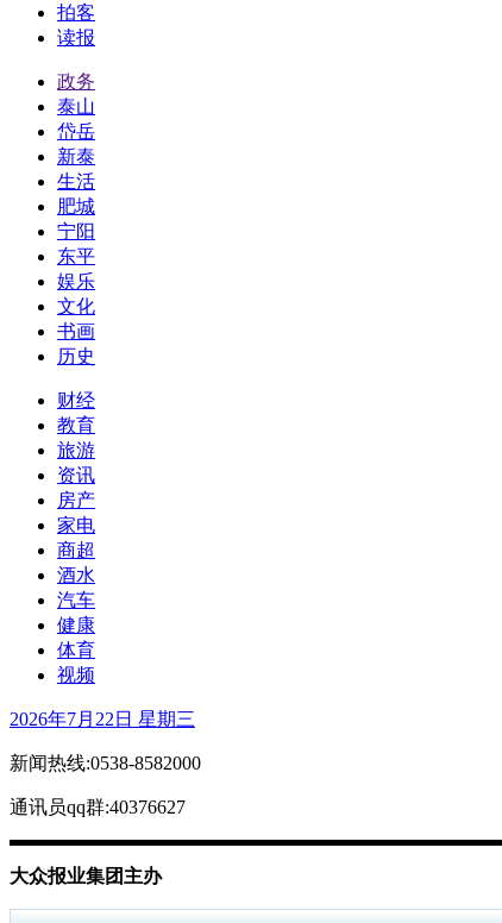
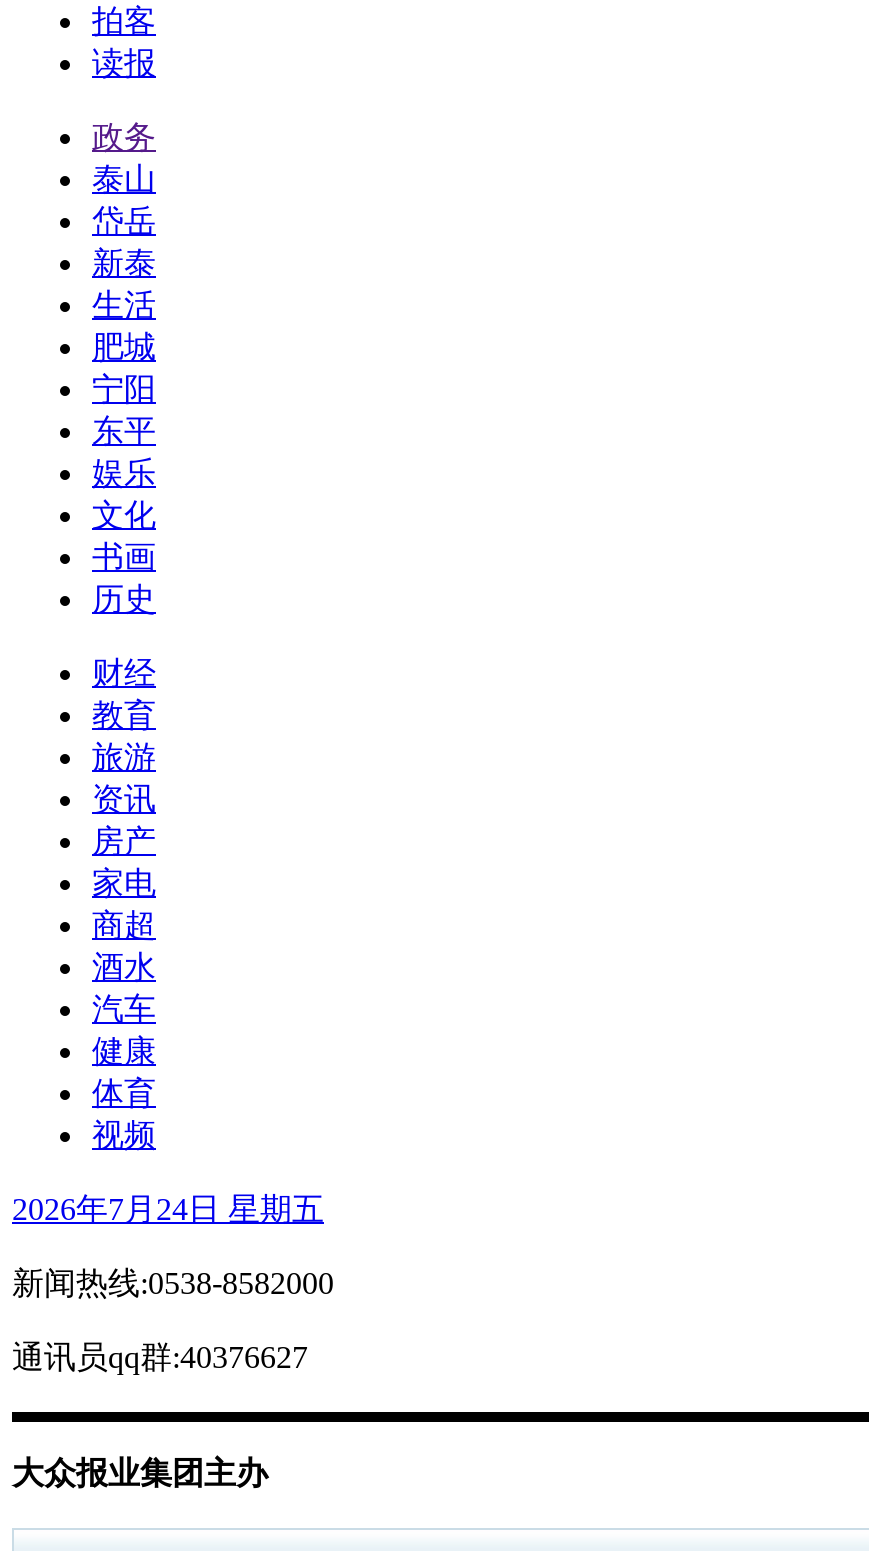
[10,709,195,729] 2026年7月22日 星期三 -> [12,1192,324,1226] 2026年7月24日 星期五

